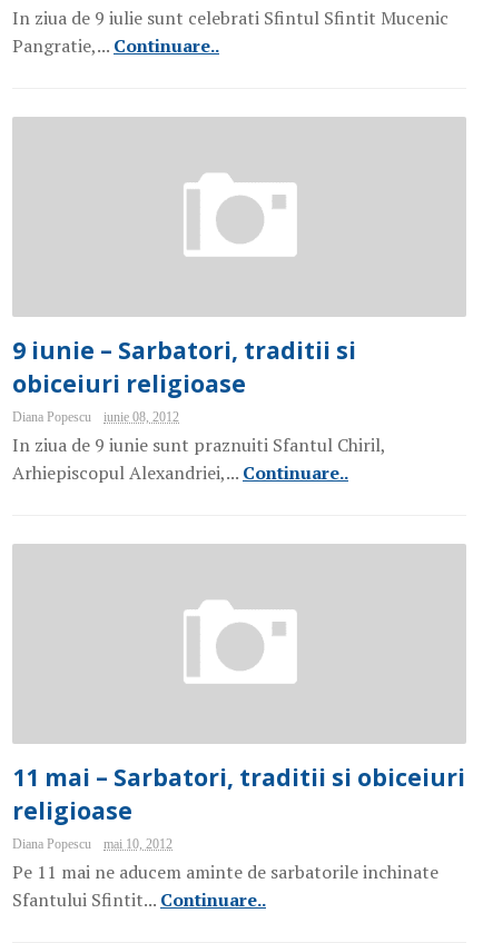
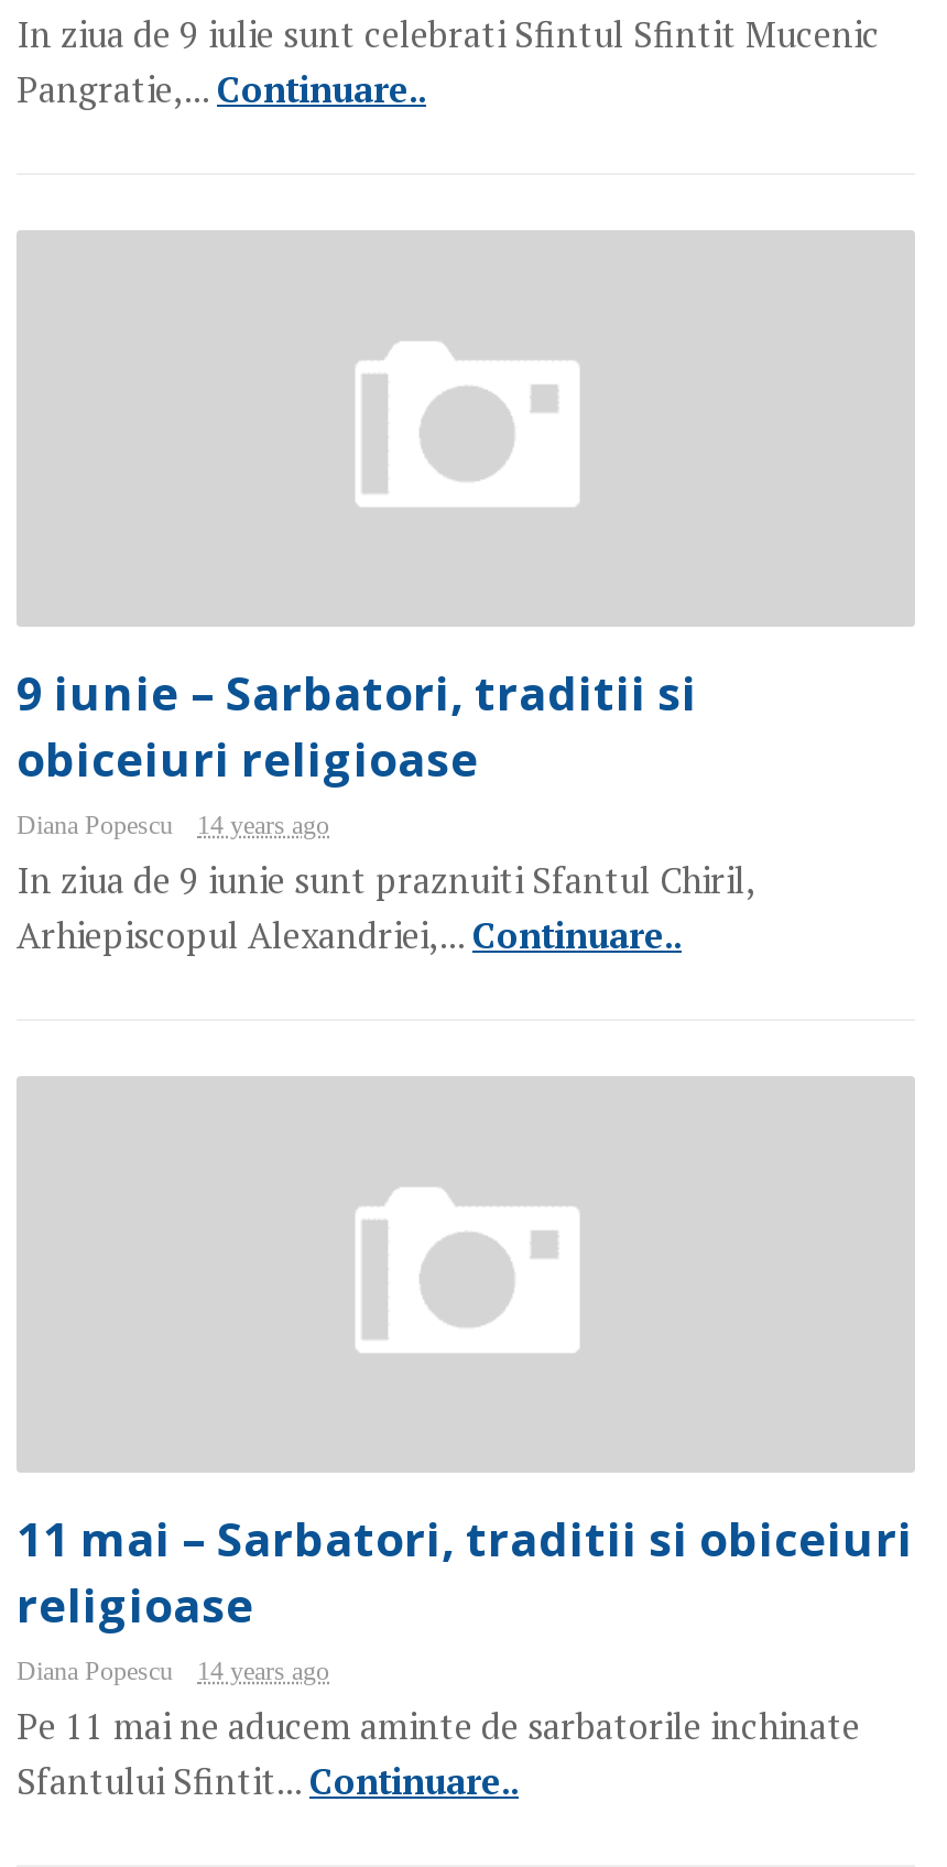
[12,409,179,425] Diana Popescu iunie 08, 2012 -> [17,810,329,840] Diana Popescu 14 years ago
[12,836,172,852] Diana Popescu mai 10, 2012 -> [17,1656,329,1686] Diana Popescu 14 years ago

